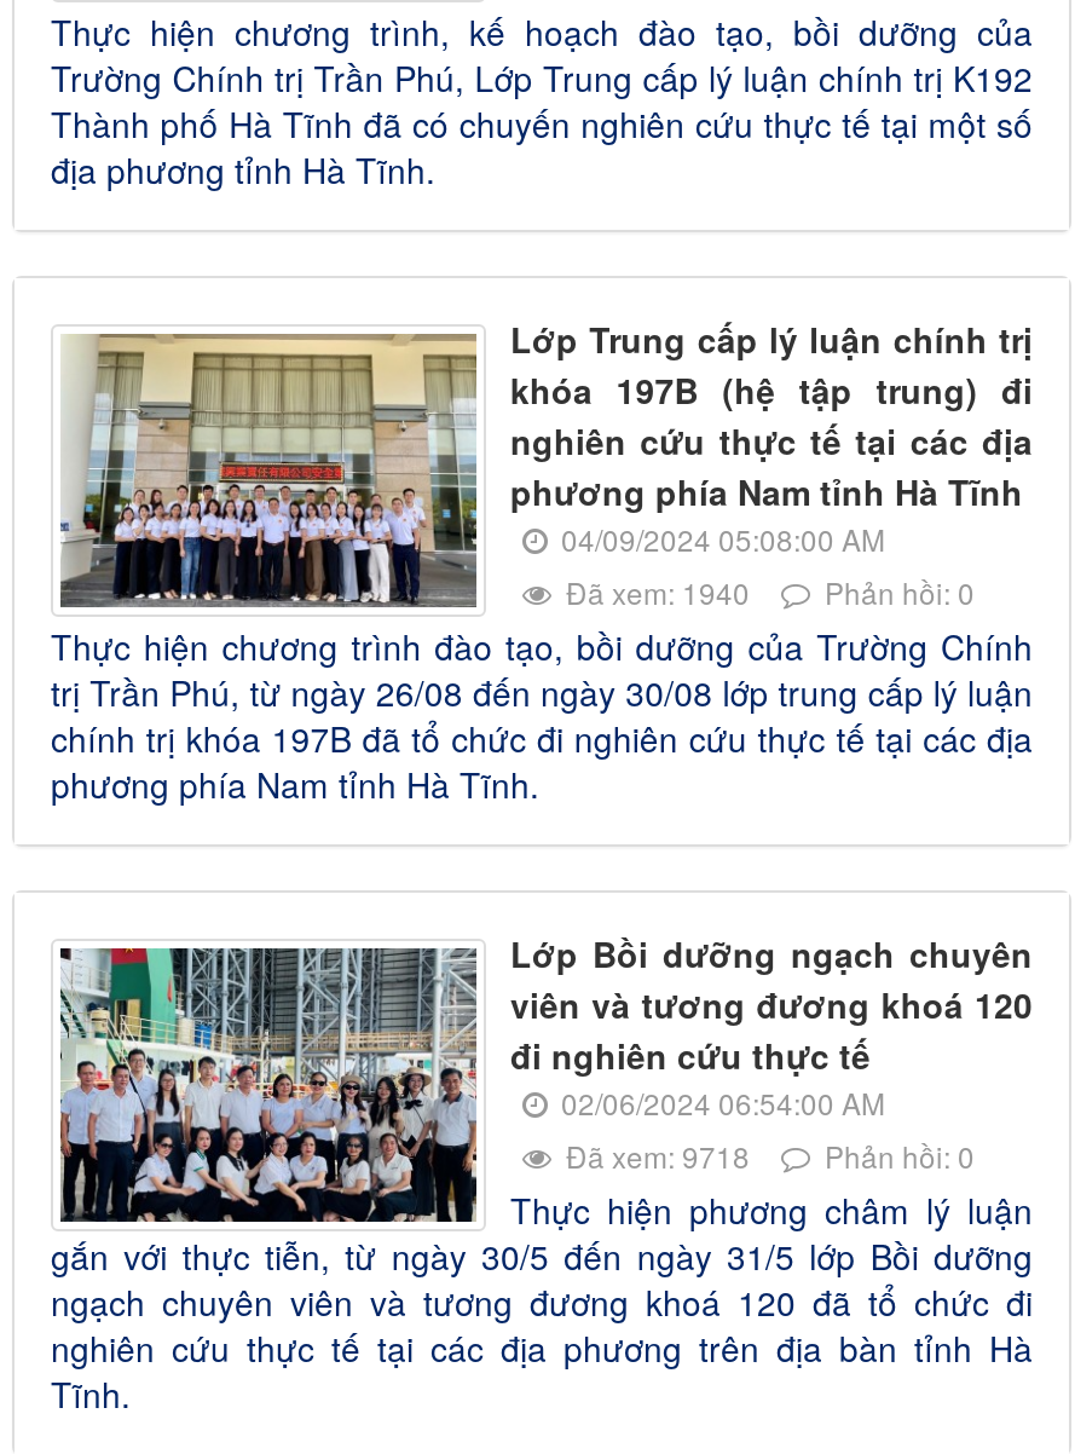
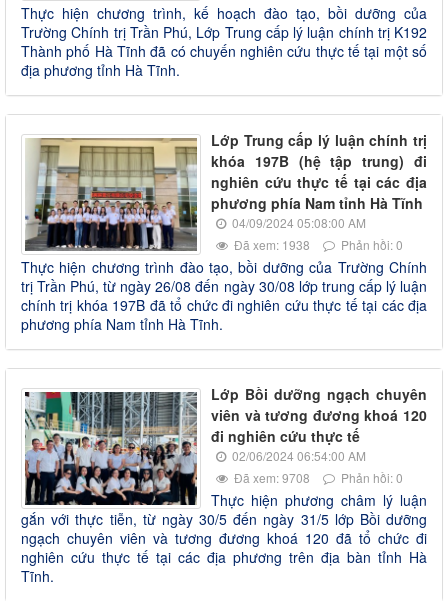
[559,571,975,613] Đã xem: 1940 Phản hồi: 0 -> [231,236,403,253] Đã xem: 1938 Phản hồi: 0
[559,1135,975,1176] Đã xem: 9718 Phản hồi: 0 -> [231,469,403,486] Đã xem: 9708 Phản hồi: 0

